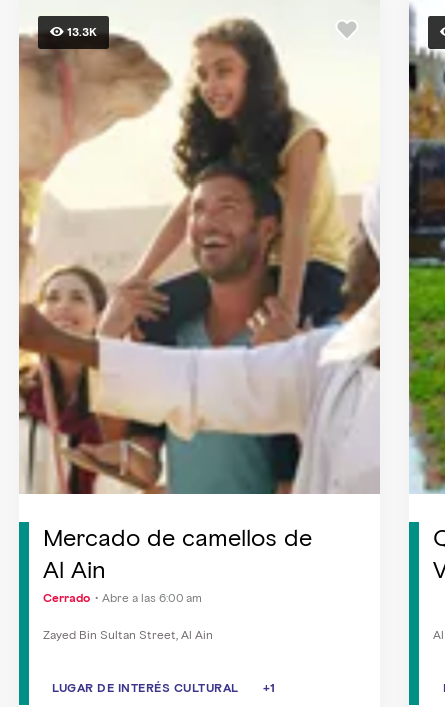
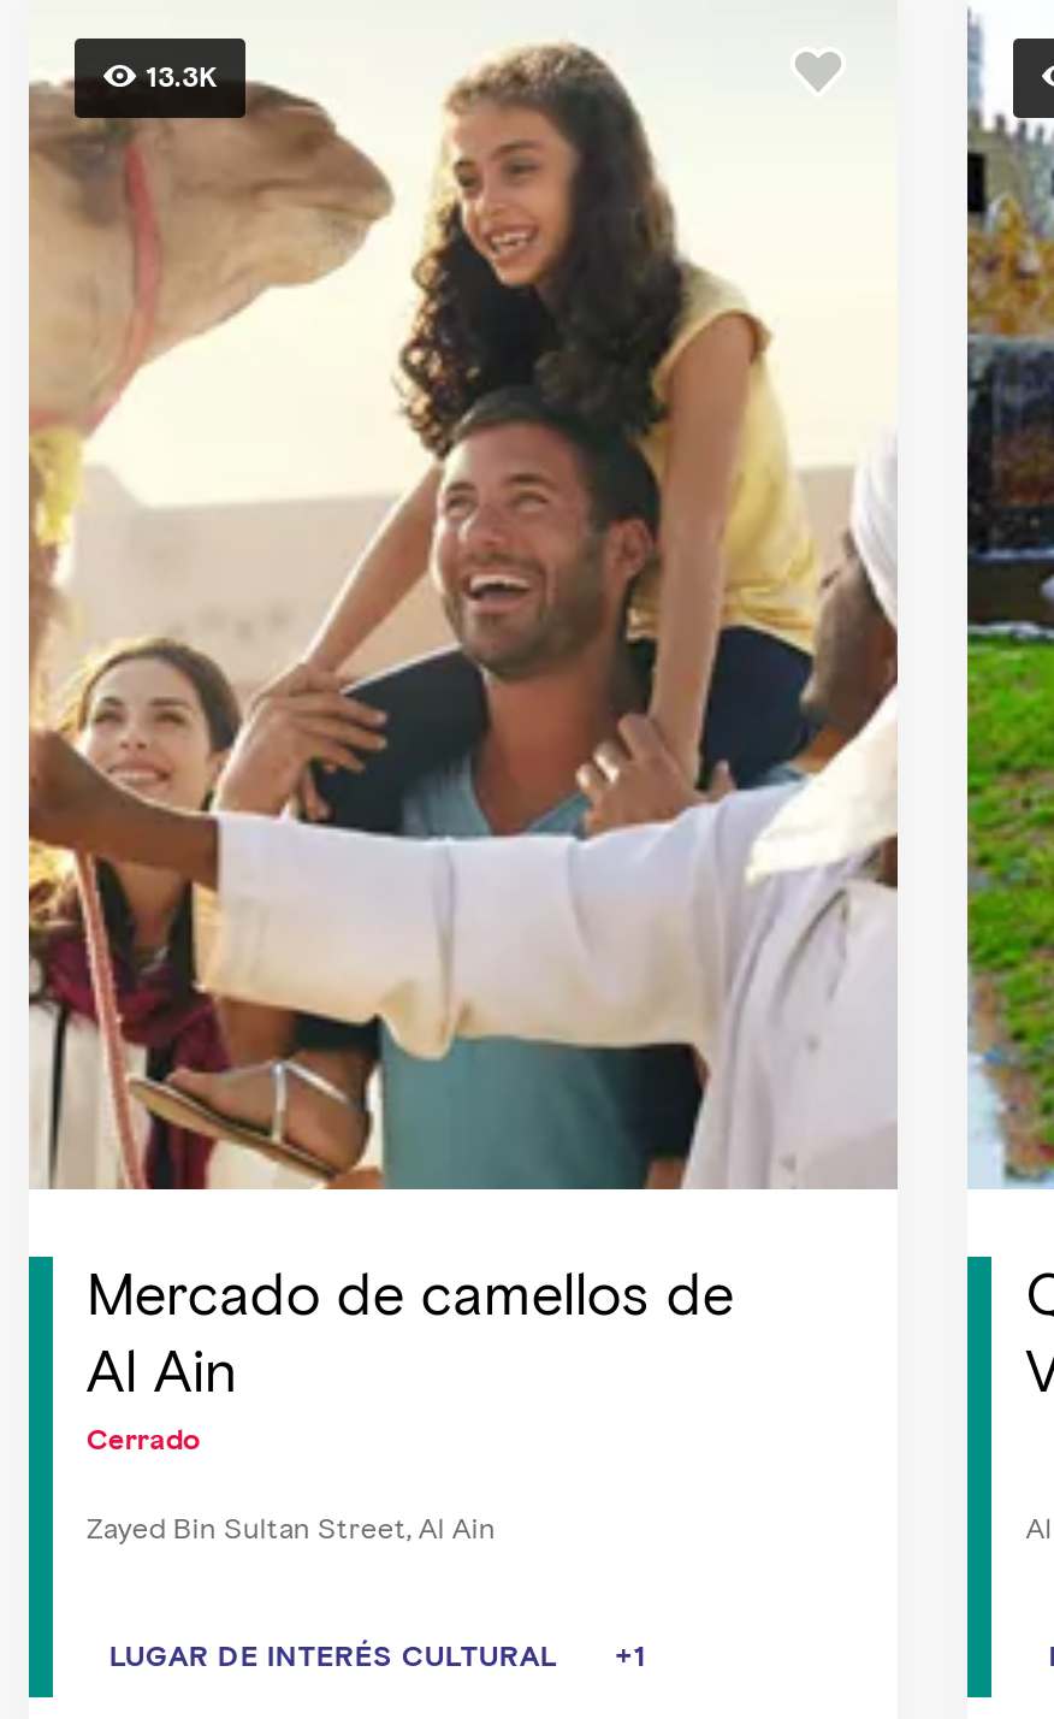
[102,590,202,605] Abre a las 6:00 am -> none

